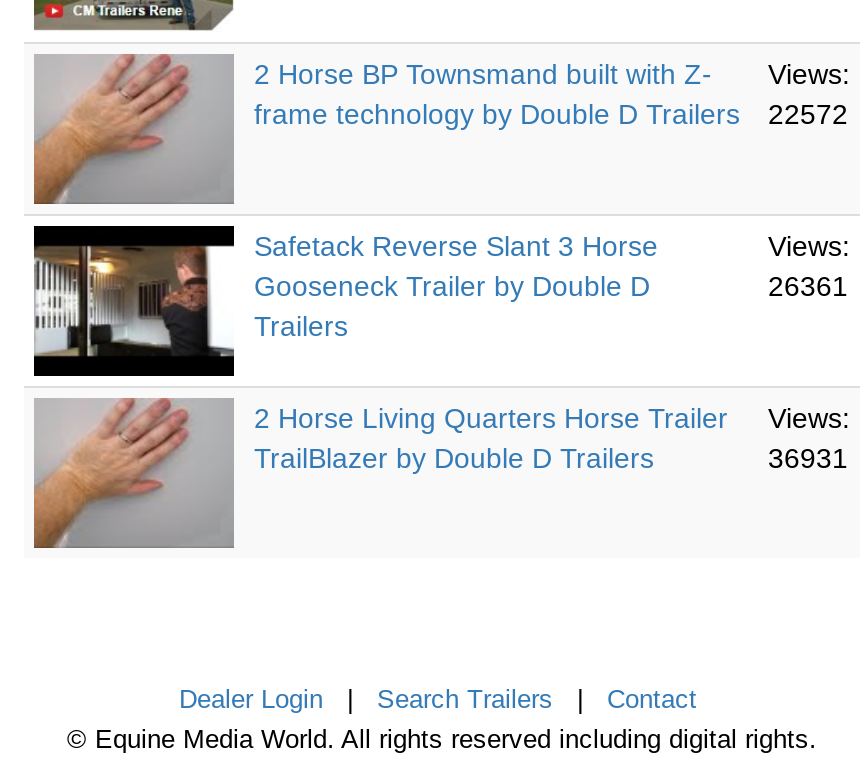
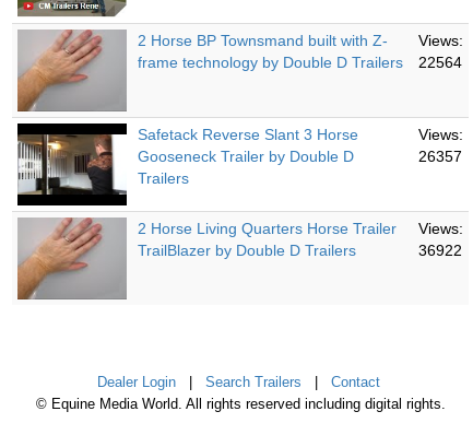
[254,97,848,129] frame technology by Double D Trailers 22572 -> [138,53,462,70] frame technology by Double D Trailers 22564
[768,269,848,301] 26361 -> [418,147,462,164] 26357
[768,441,848,473] 36931 -> [418,241,462,258] 36922

